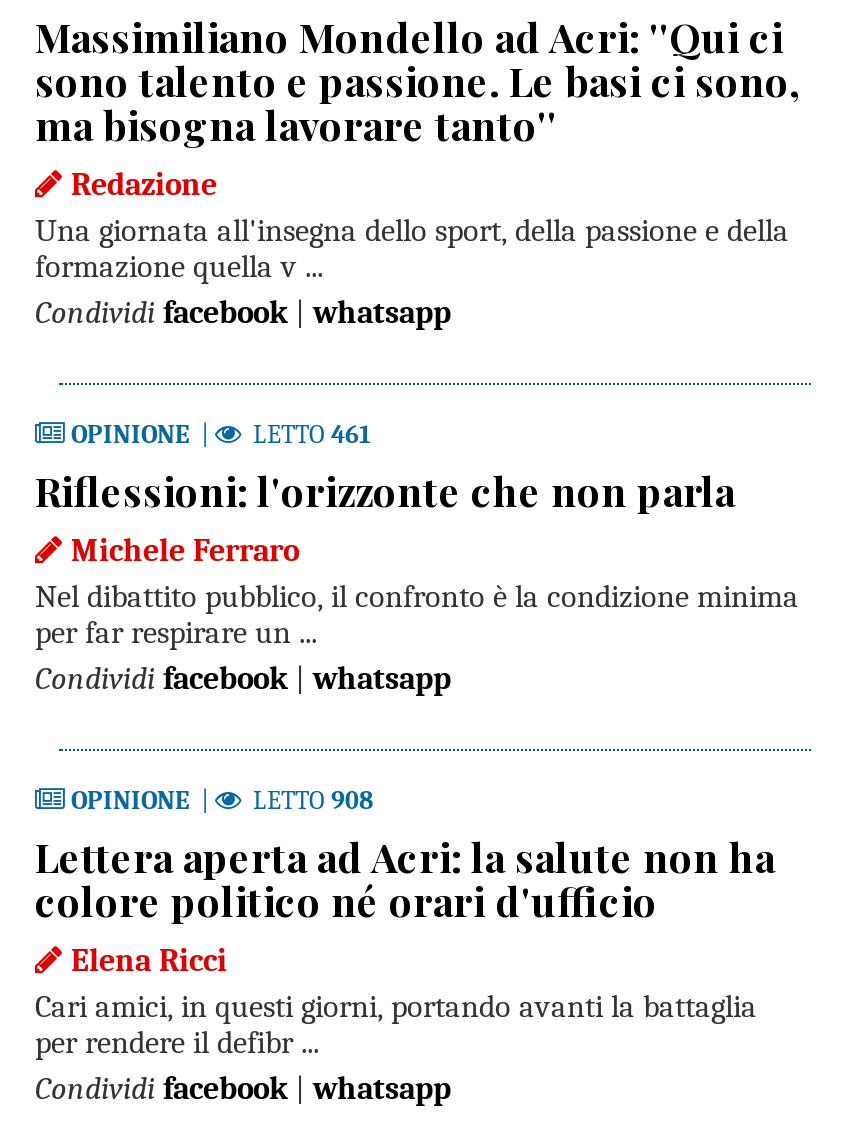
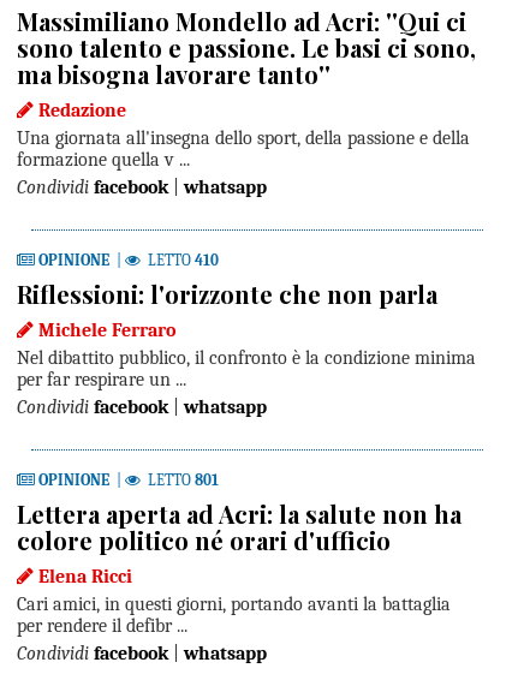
[241,419,371,449] LETTO 461 -> [141,252,219,270] LETTO 410
[241,785,373,815] LETTO 908 -> [141,472,219,490] LETTO 801

